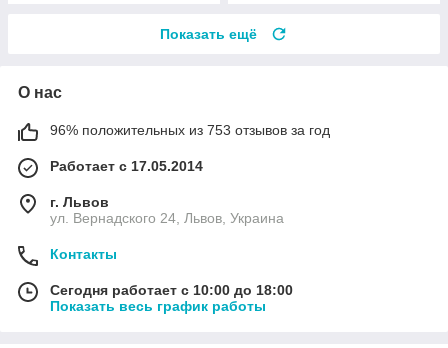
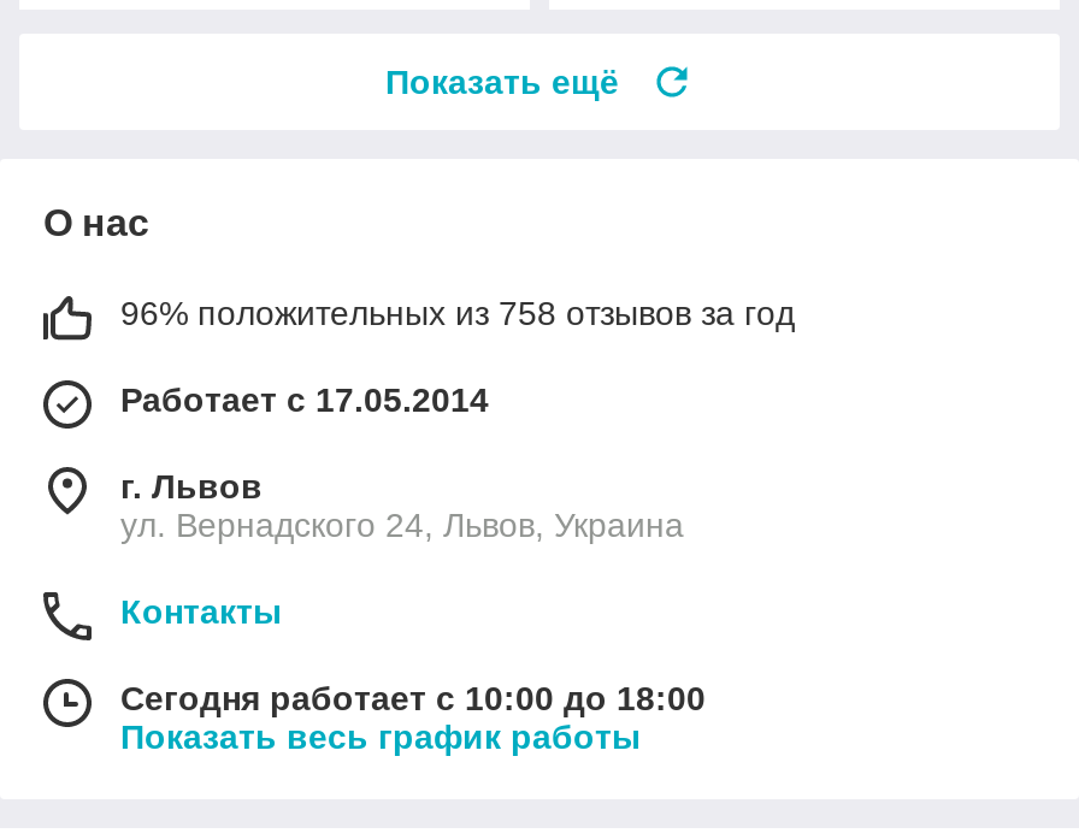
[50,122,330,138] 96% положительных из 753 отзывов за год -> [120,293,795,332] 96% положительных из 758 отзывов за год

